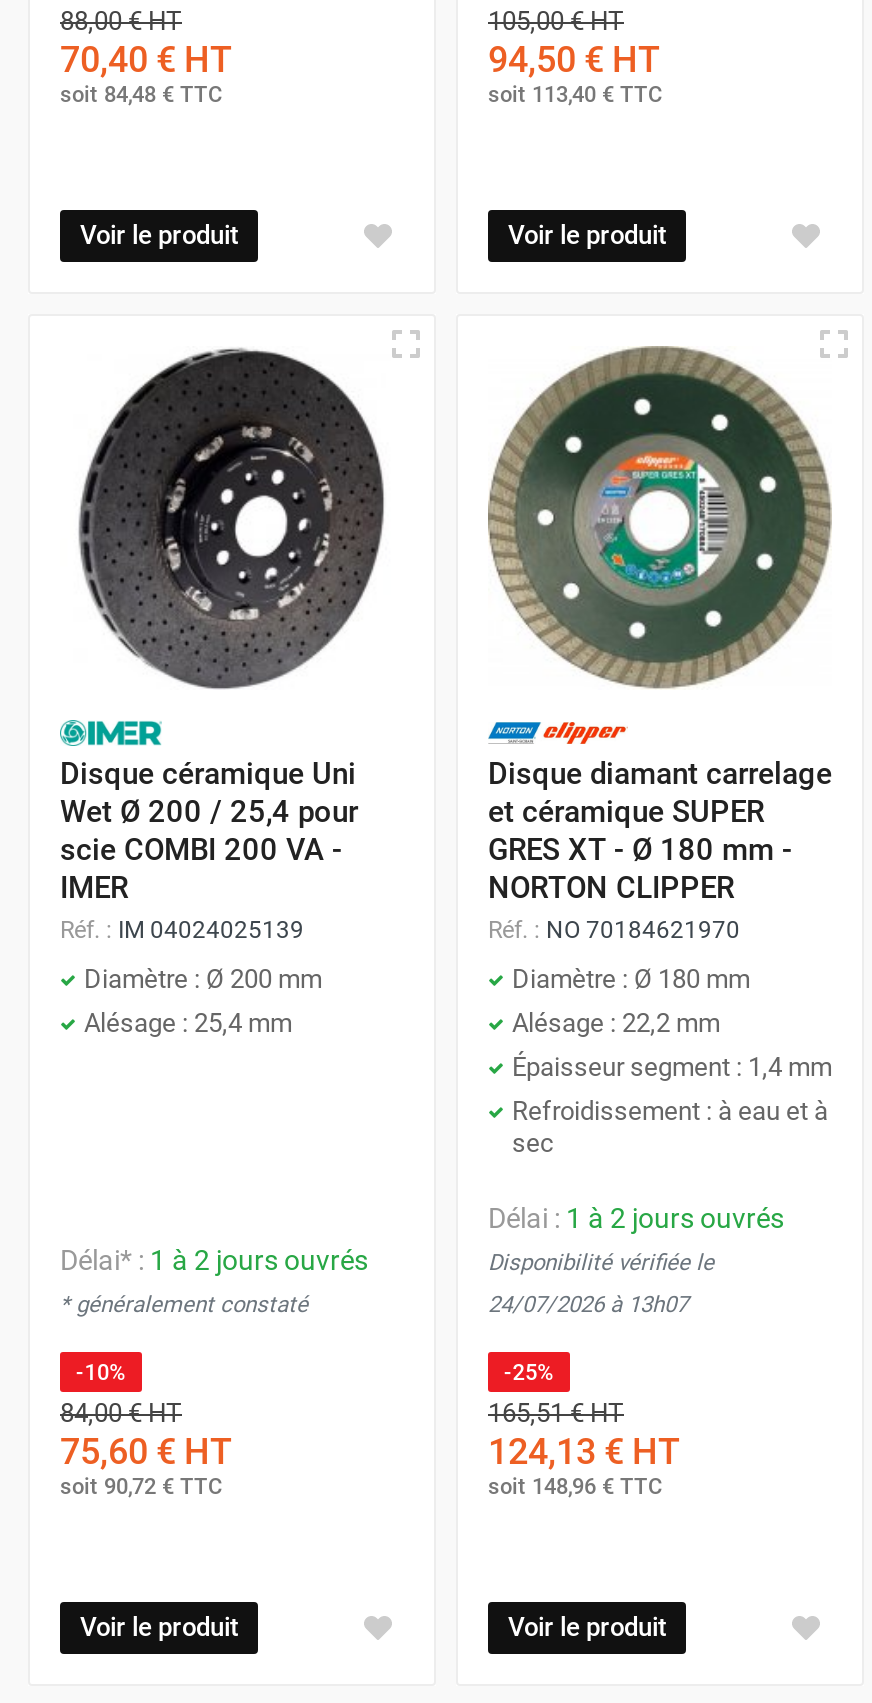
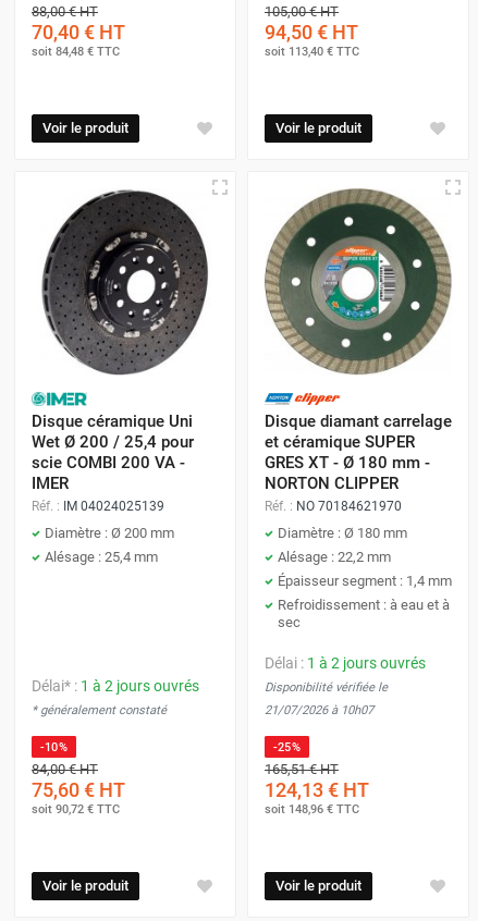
[488,1292,688,1318] 24/07/2026 à 13h07 -> [265,703,373,717] 21/07/2026 à 10h07

